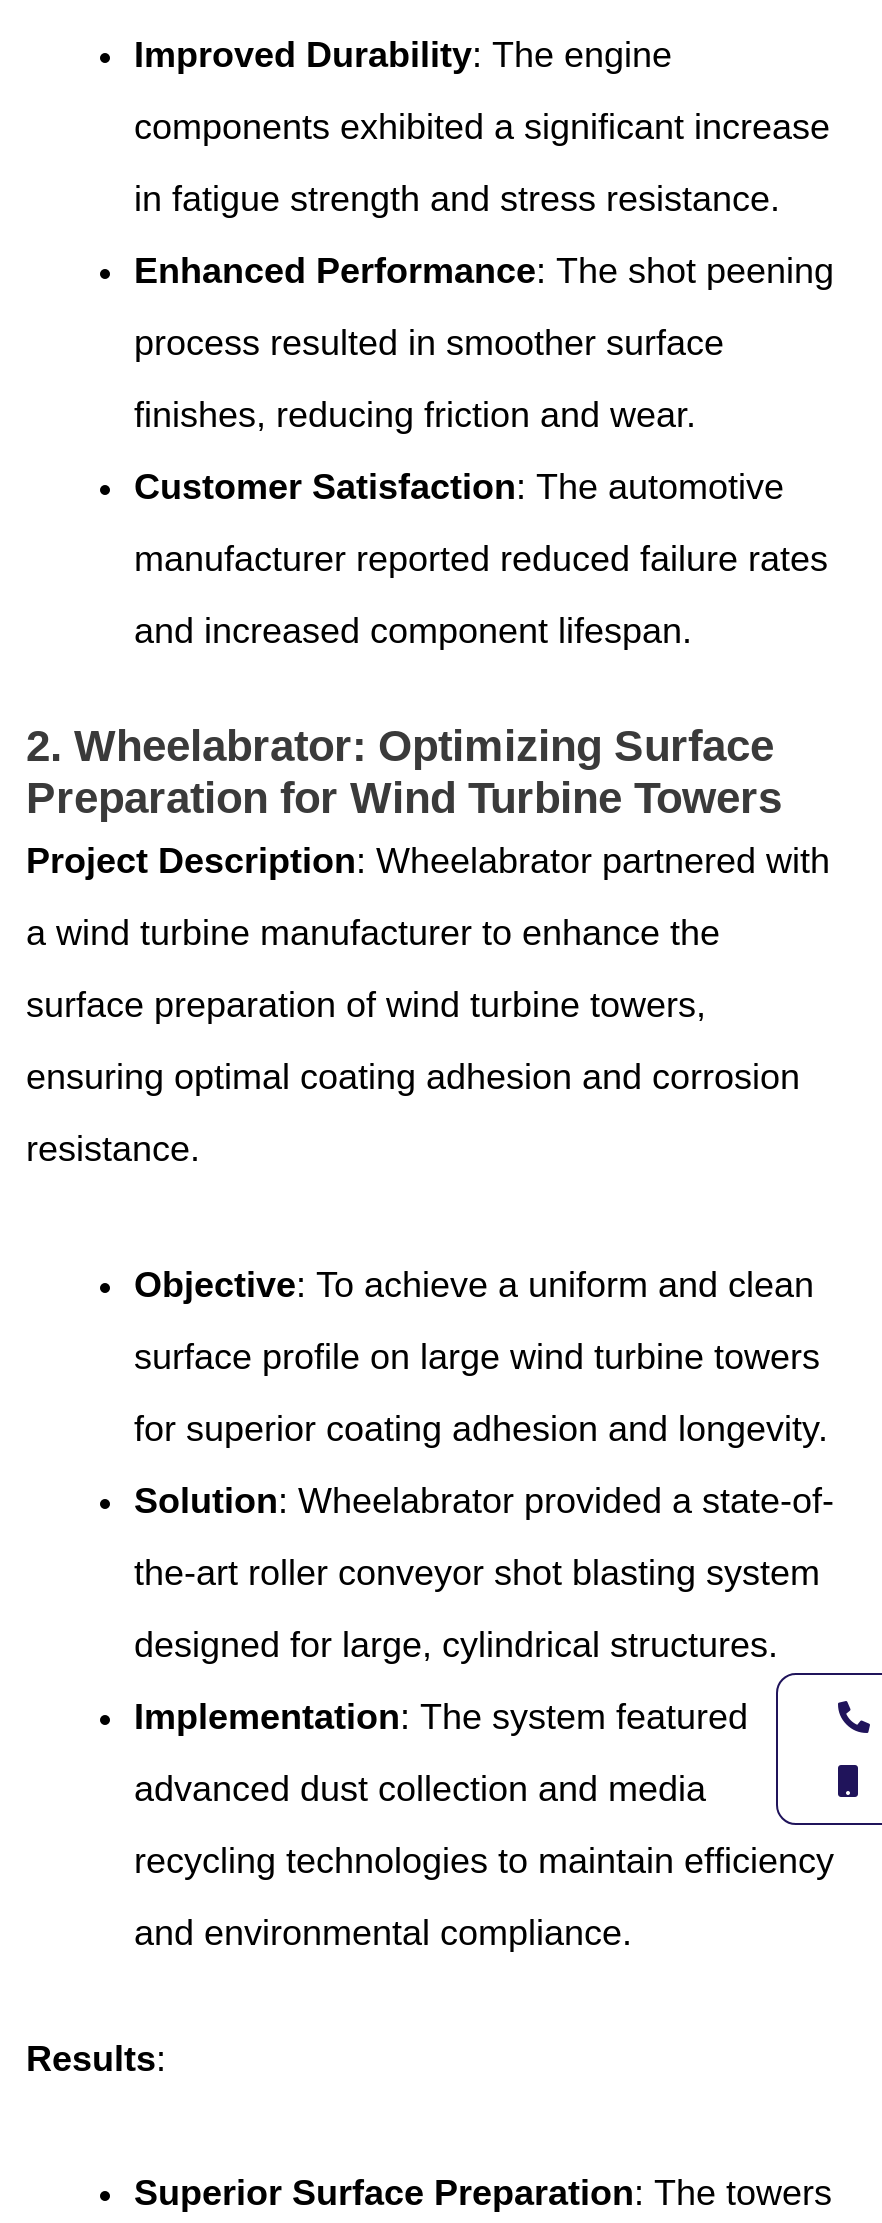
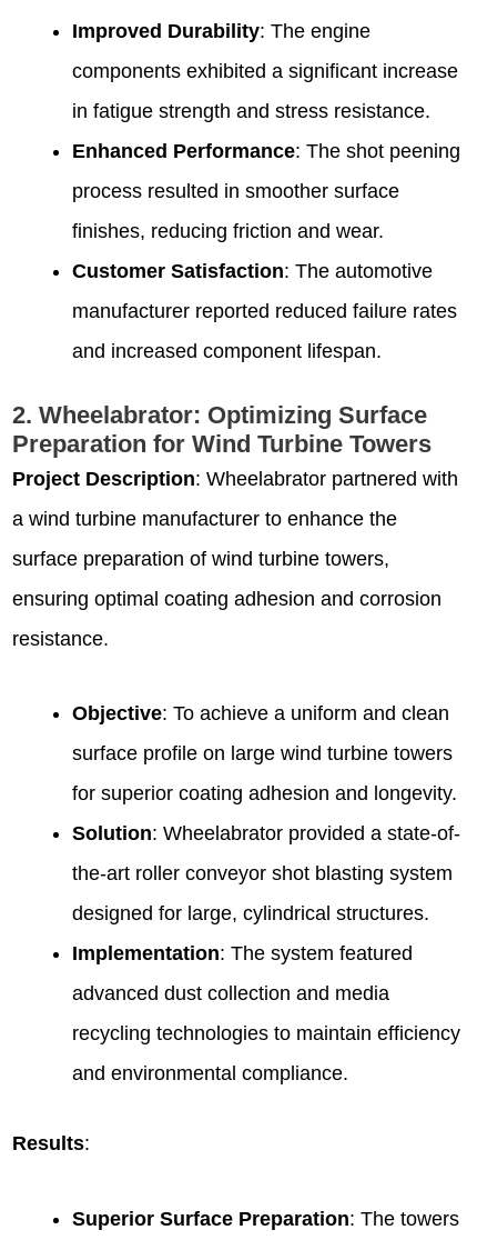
[774,1670,876,1828] [image] -> none

